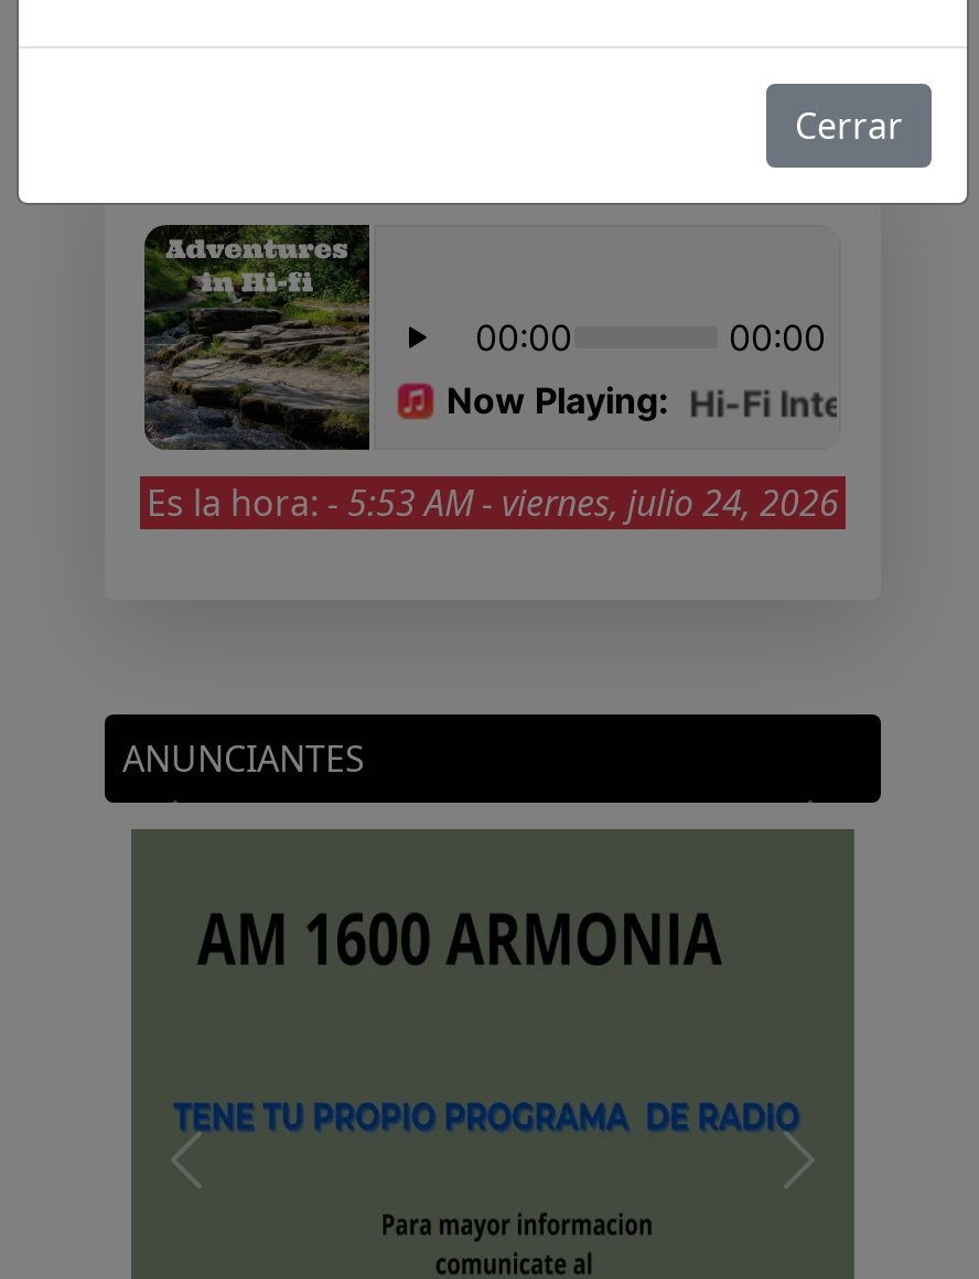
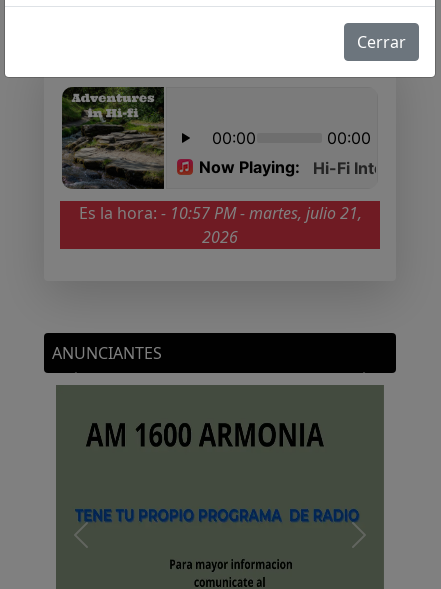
[147,478,839,526] Es la hora:-5:53 AM - viernes, julio 24, 2026 -> [78,202,361,248] Es la hora:-10:57 PM - martes, julio 21, | 2026

